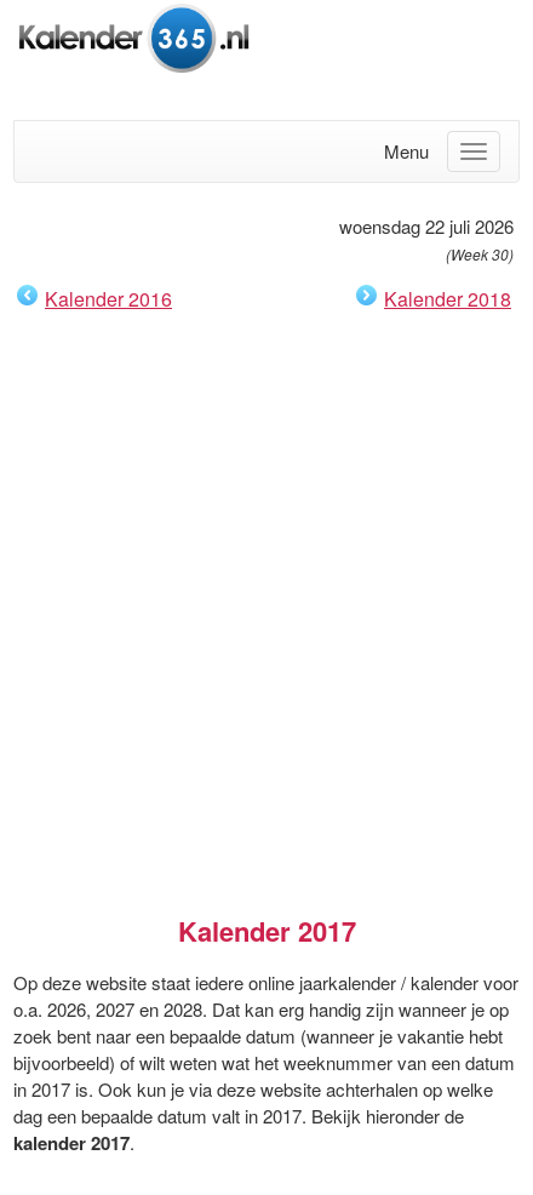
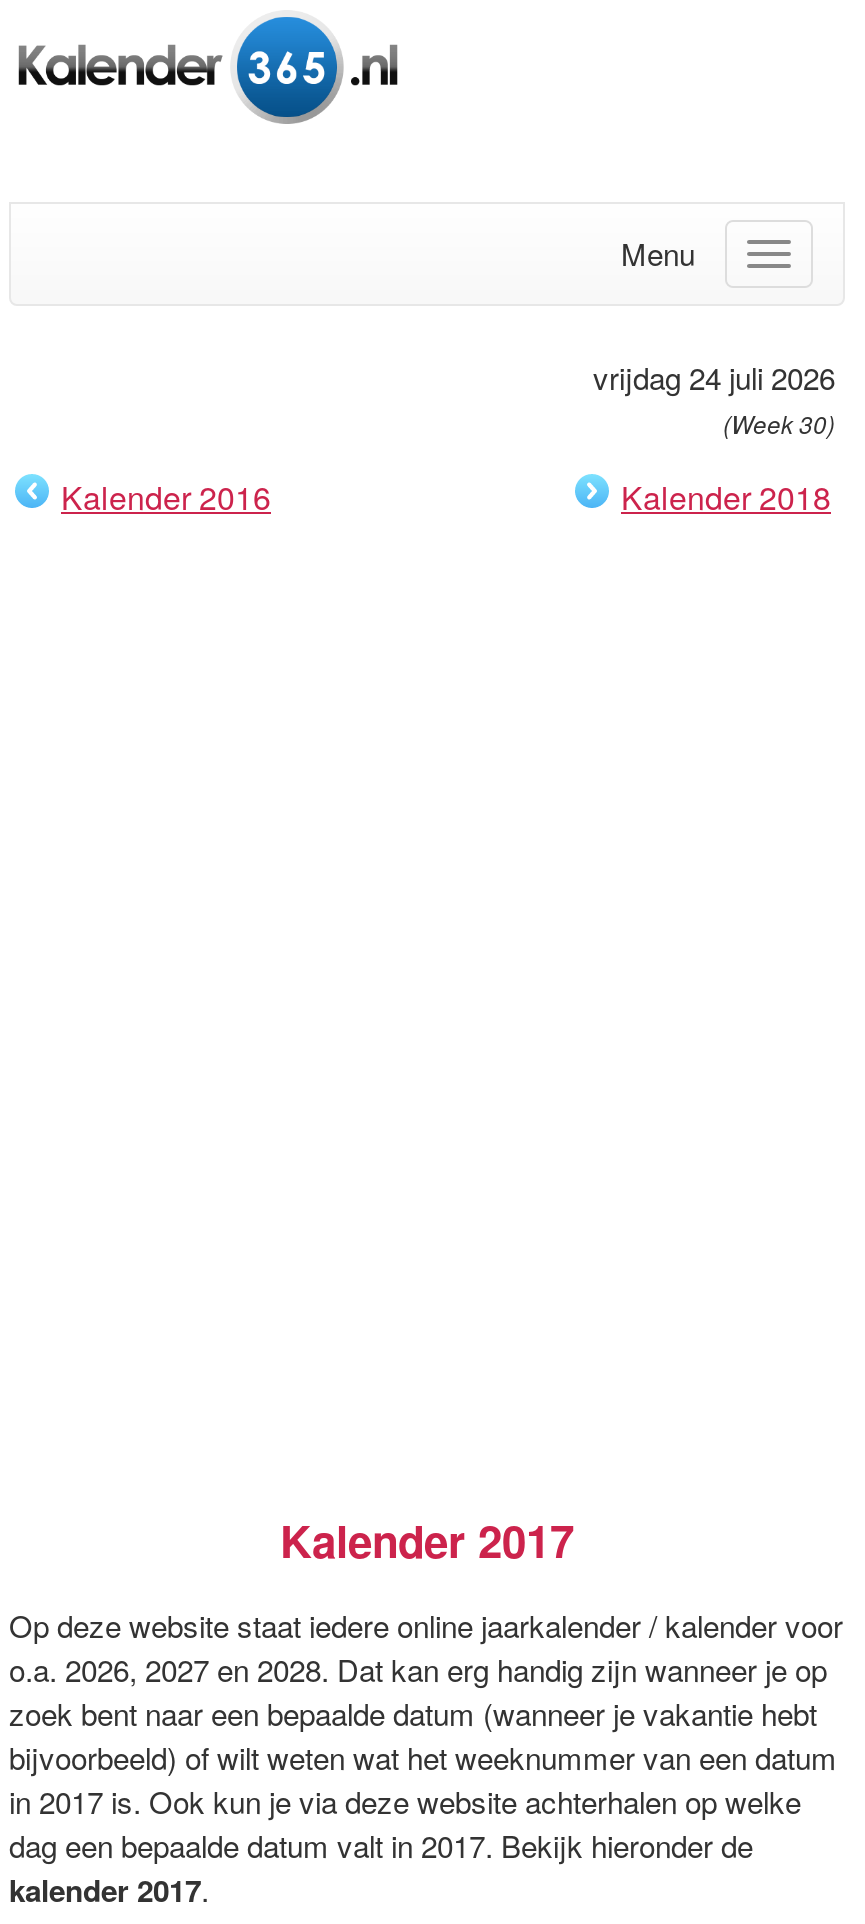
[339,213,514,238] woensdag 22 juli 2026 -> [593,355,835,397] vrijdag 24 juli 2026

